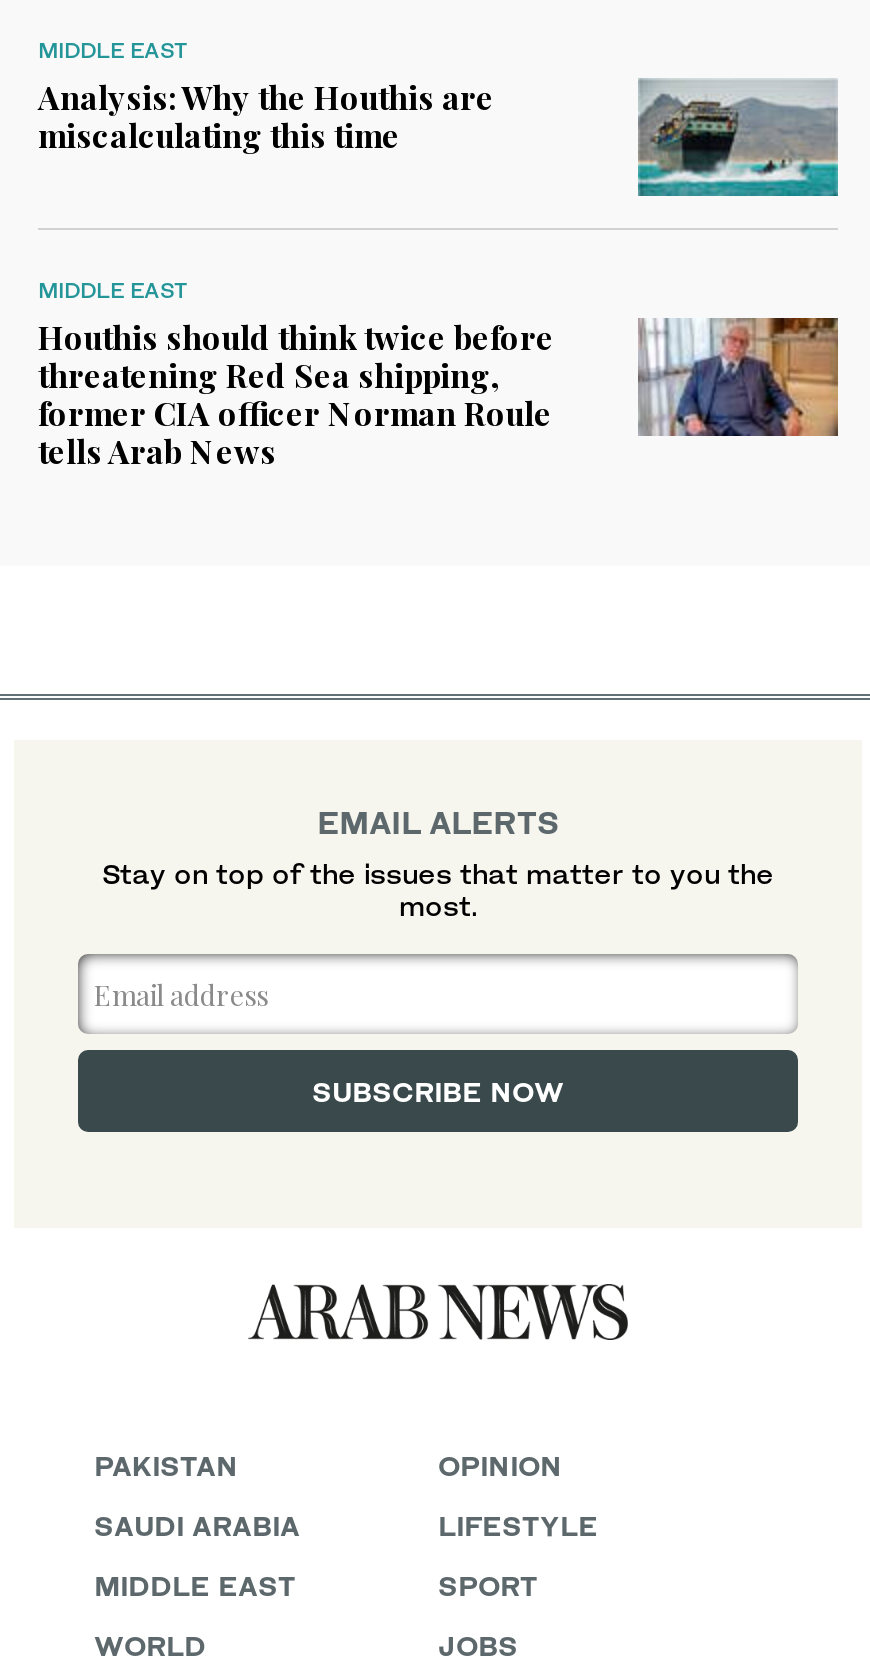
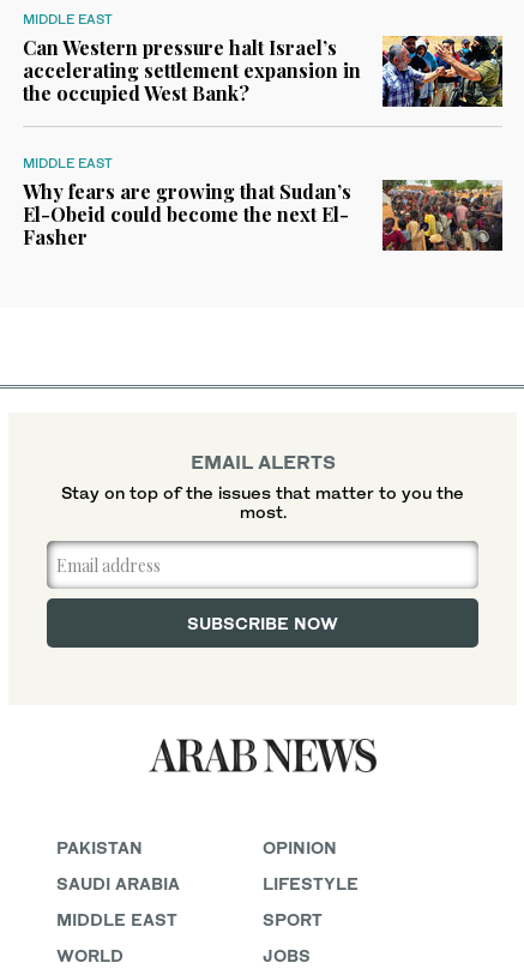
[38,76,494,156] Analysis: Why the Houthis are | miscalculating this time -> [23,35,361,106] Can Western pressure halt Israel’s | accelerating settlement expansion in | the occupied West Bank?
[636,78,840,198] [image] -> [381,35,504,108] [image]
[38,316,554,472] Houthis should think twice before | threatening Red Sea shipping, | former CIA officer Norman Roule | tells Arab News -> [23,179,351,250] Why fears are growing that Sudan’s | El-Obeid could become the next El- | Fasher
[638,316,840,438] [image] -> [381,179,504,252] [image]

